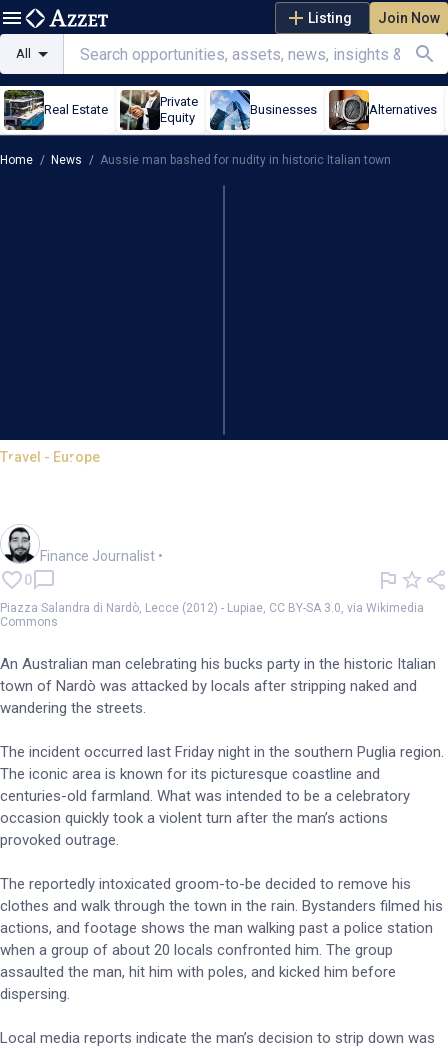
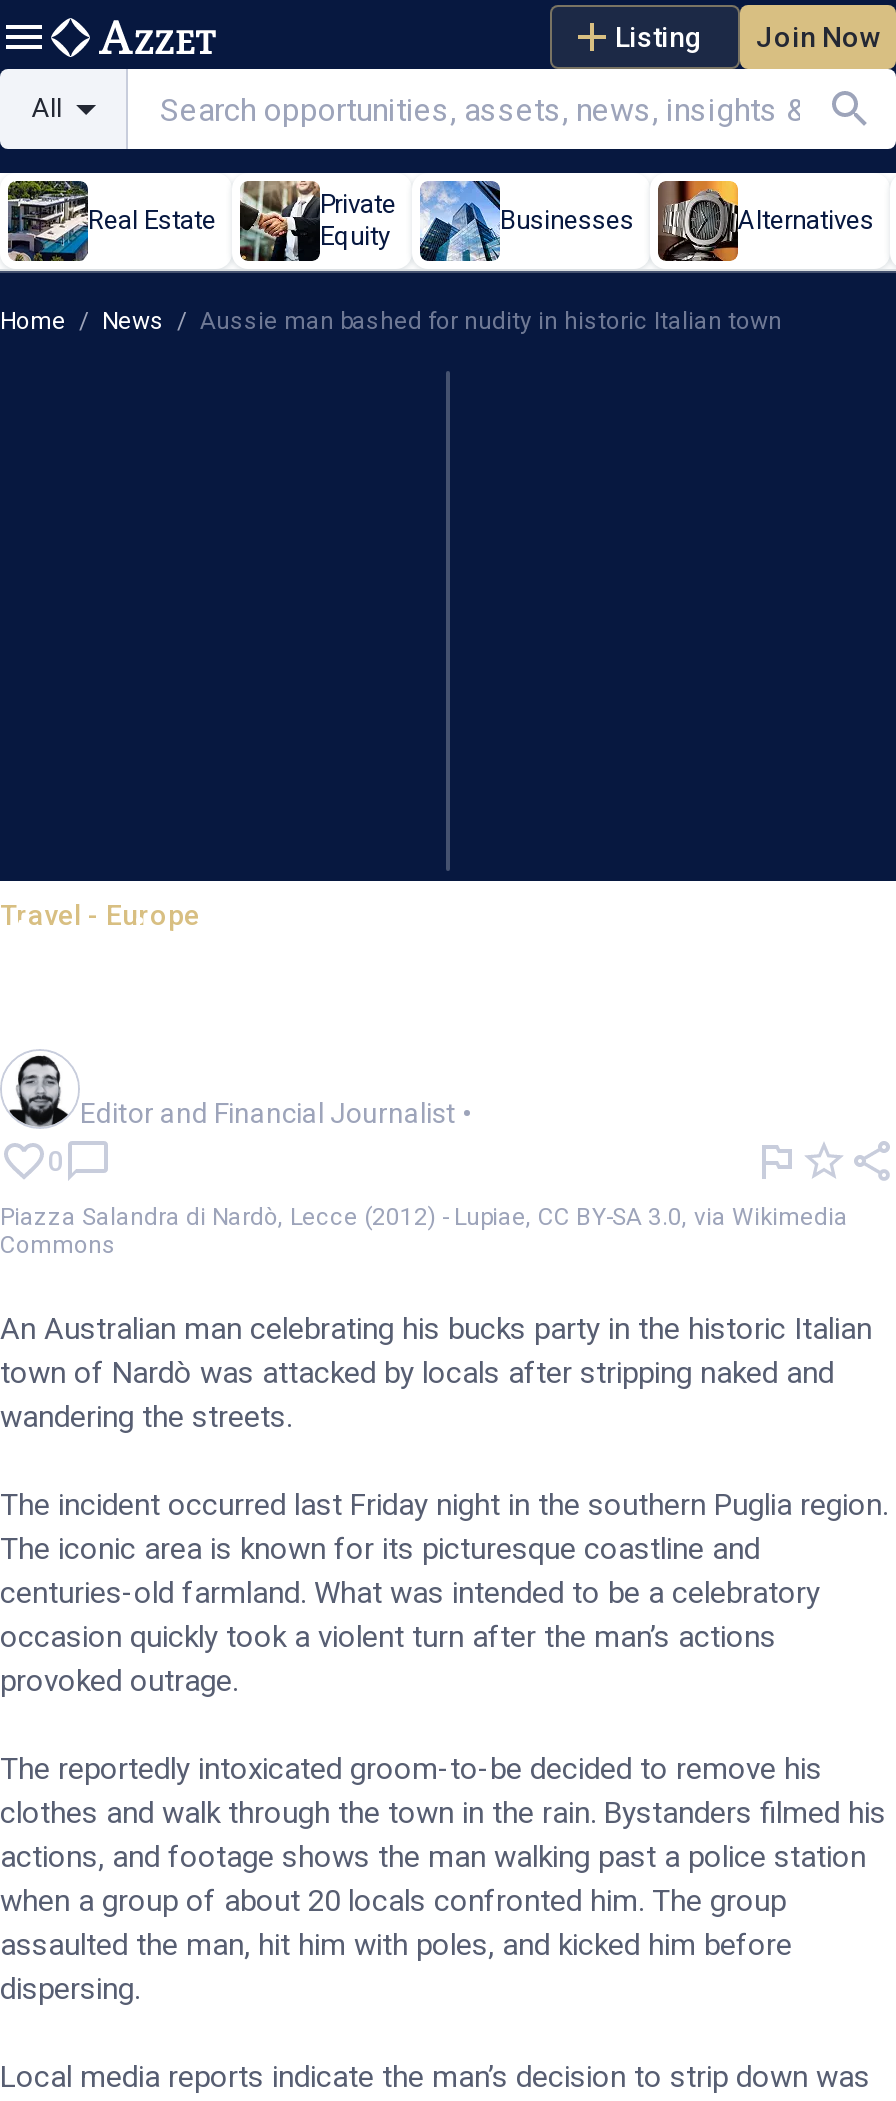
[40,548,163,564] Finance Journalist • -> [80,1097,472,1129] Editor and Financial Journalist •

